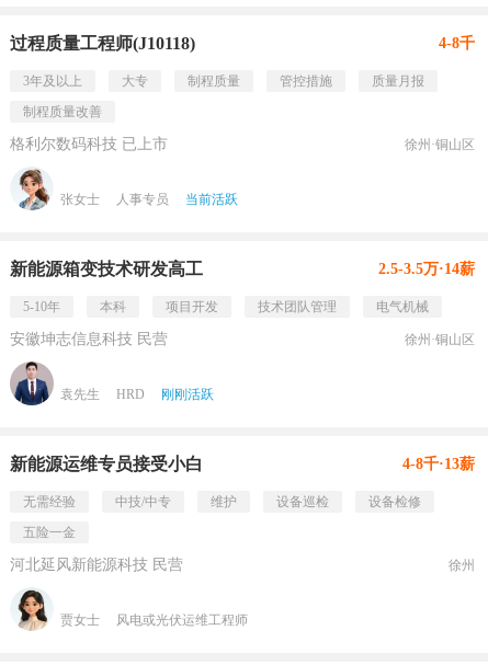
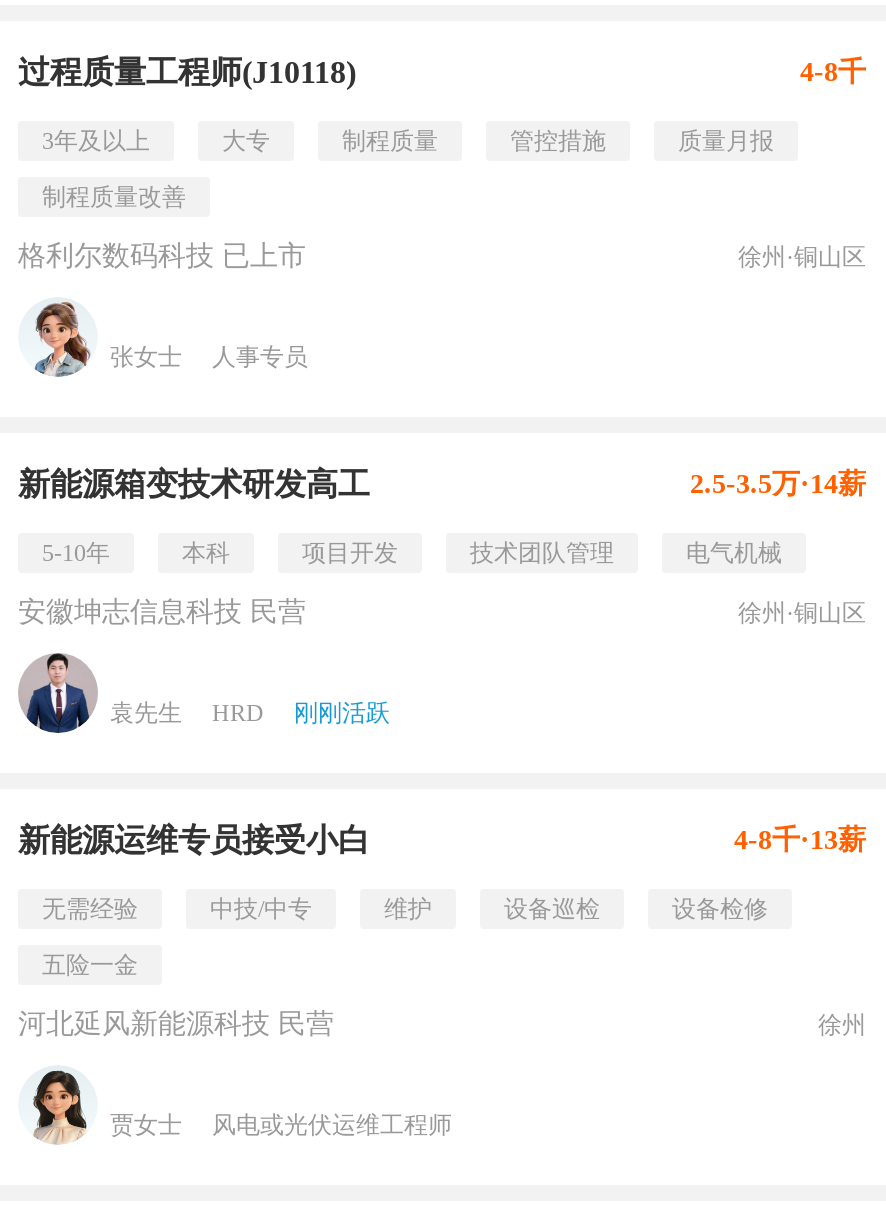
[185,192,238,207] 当前活跃 -> none

